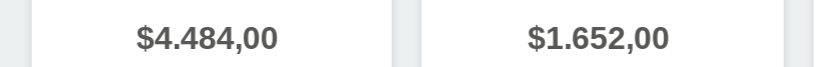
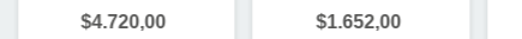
[136,22,278,56] $4.484,00 -> [81,12,166,32] $4.720,00

